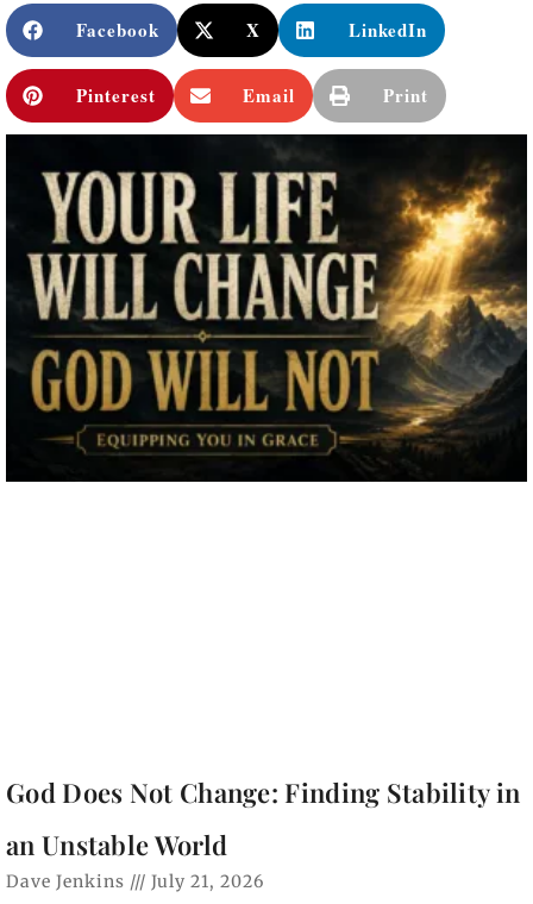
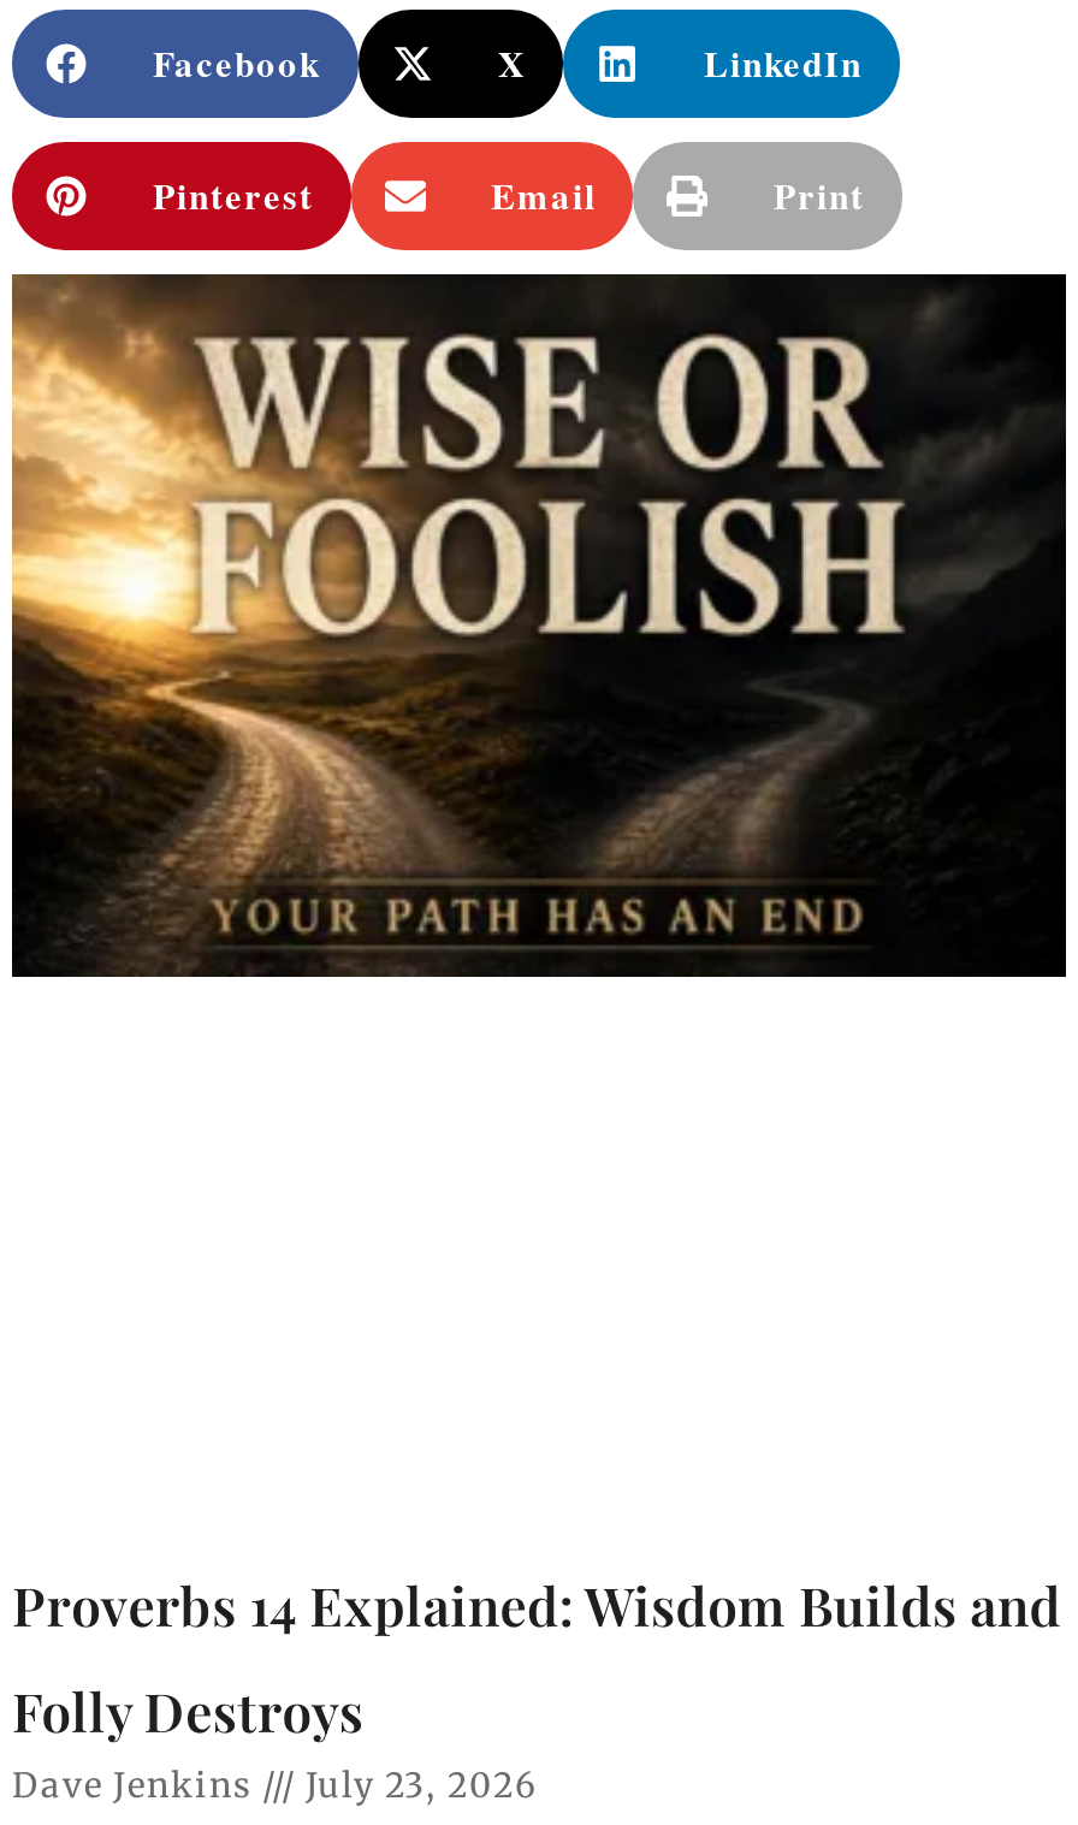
[5,133,528,482] [image] -> [10,272,1068,977] [image]
[6,774,520,810] God Does Not Change: Finding Stability in -> [12,1568,1061,1640] Proverbs 14 Explained: Wisdom Builds and
[6,826,227,862] an Unstable World -> [12,1674,364,1746] Folly Destroys
[6,870,264,892] Dave Jenkins July 21, 2026 -> [12,1763,537,1806] Dave Jenkins July 23, 2026

